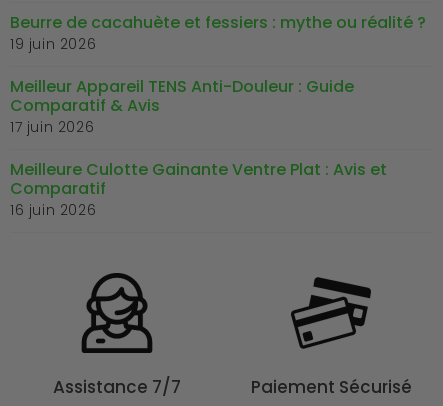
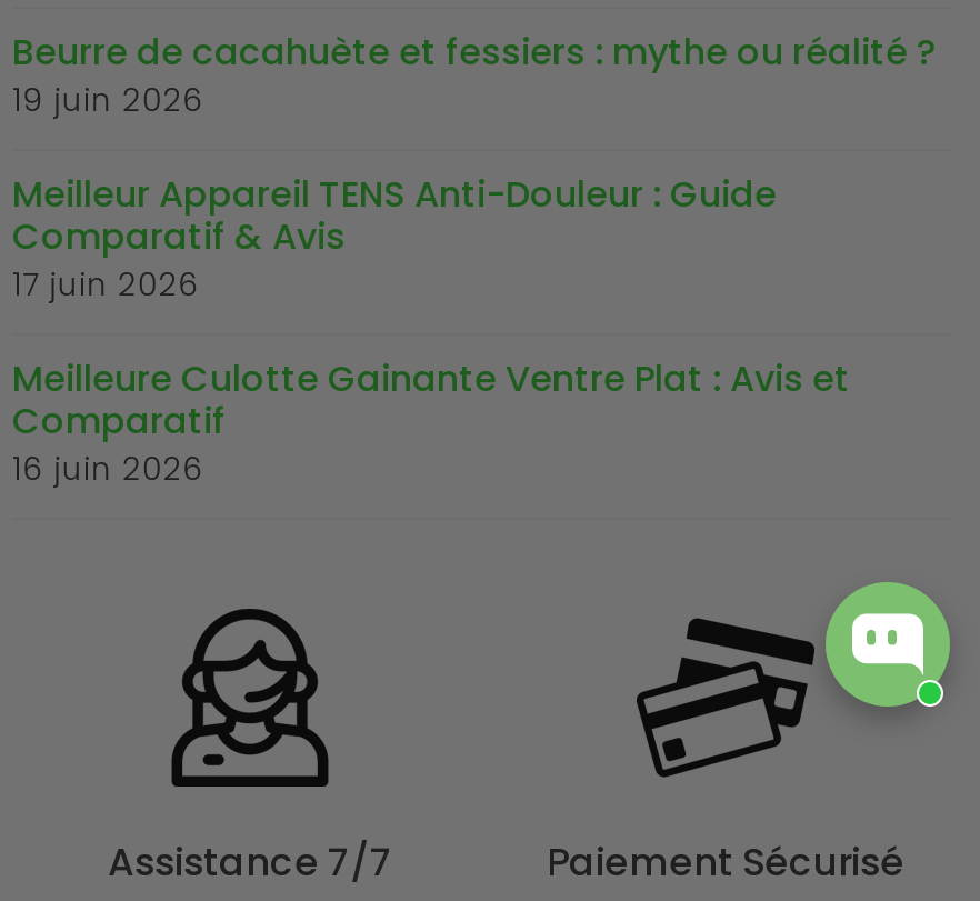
none -> [826,582,950,709] [image]

